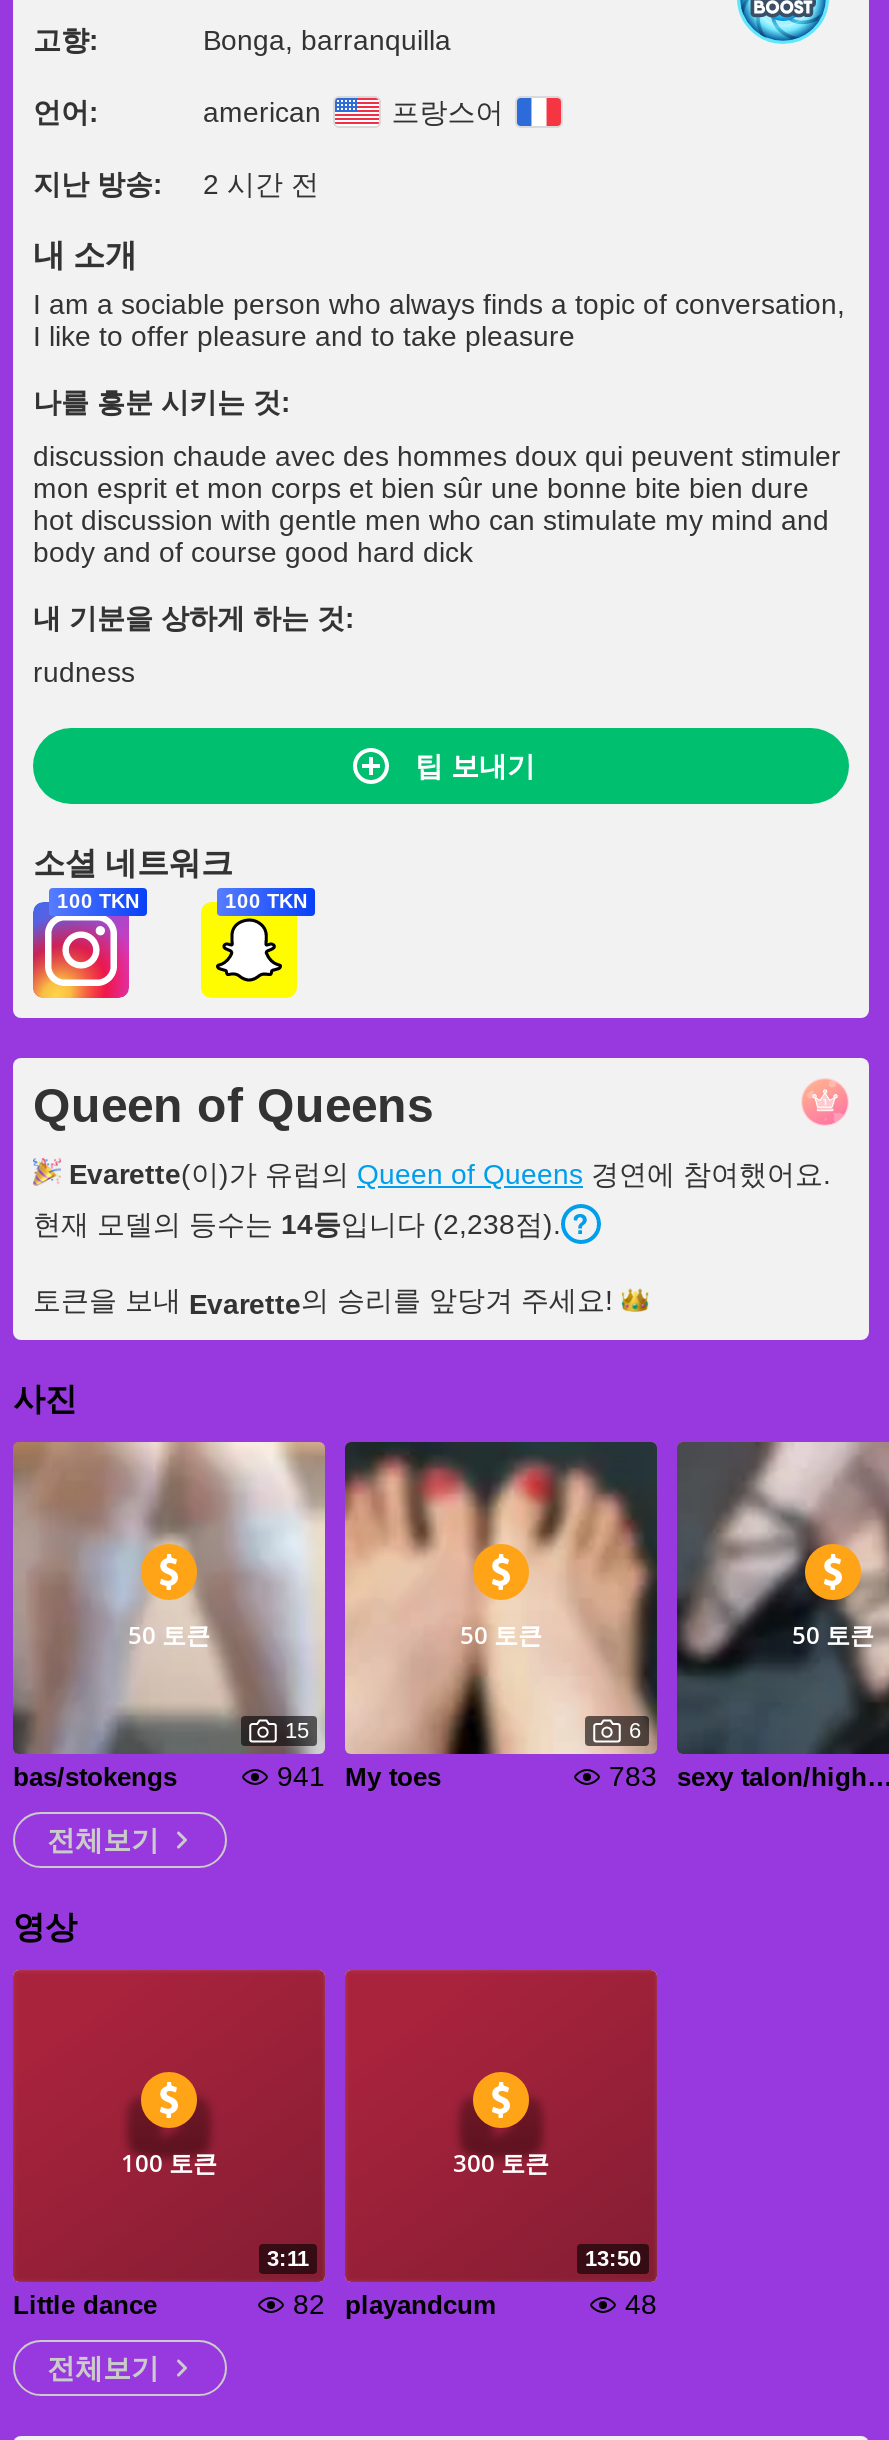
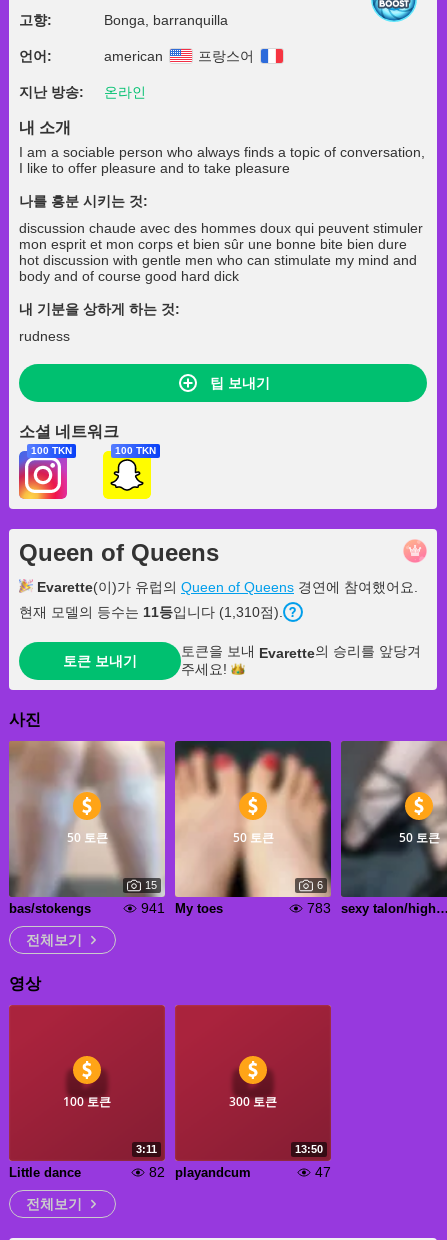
[203,168,319,200] 2 시간 전 -> [104,84,146,100] 온라인
[33,1208,561,1240] 현재 모델의 등수는 14등입니다 (2,238점). -> [19,604,283,620] 현재 모델의 등수는 11등입니다 (1,310점).
[33,1284,613,1320] 토큰을 보내 Evarette의 승리를 앞당겨 주세요! -> [63,643,421,677] 토큰 보내기 | 토큰을 보내 Evarette의 승리를 앞당겨 | 주세요!
[625,2288,657,2320] 48 -> [315,1164,331,1180] 47

